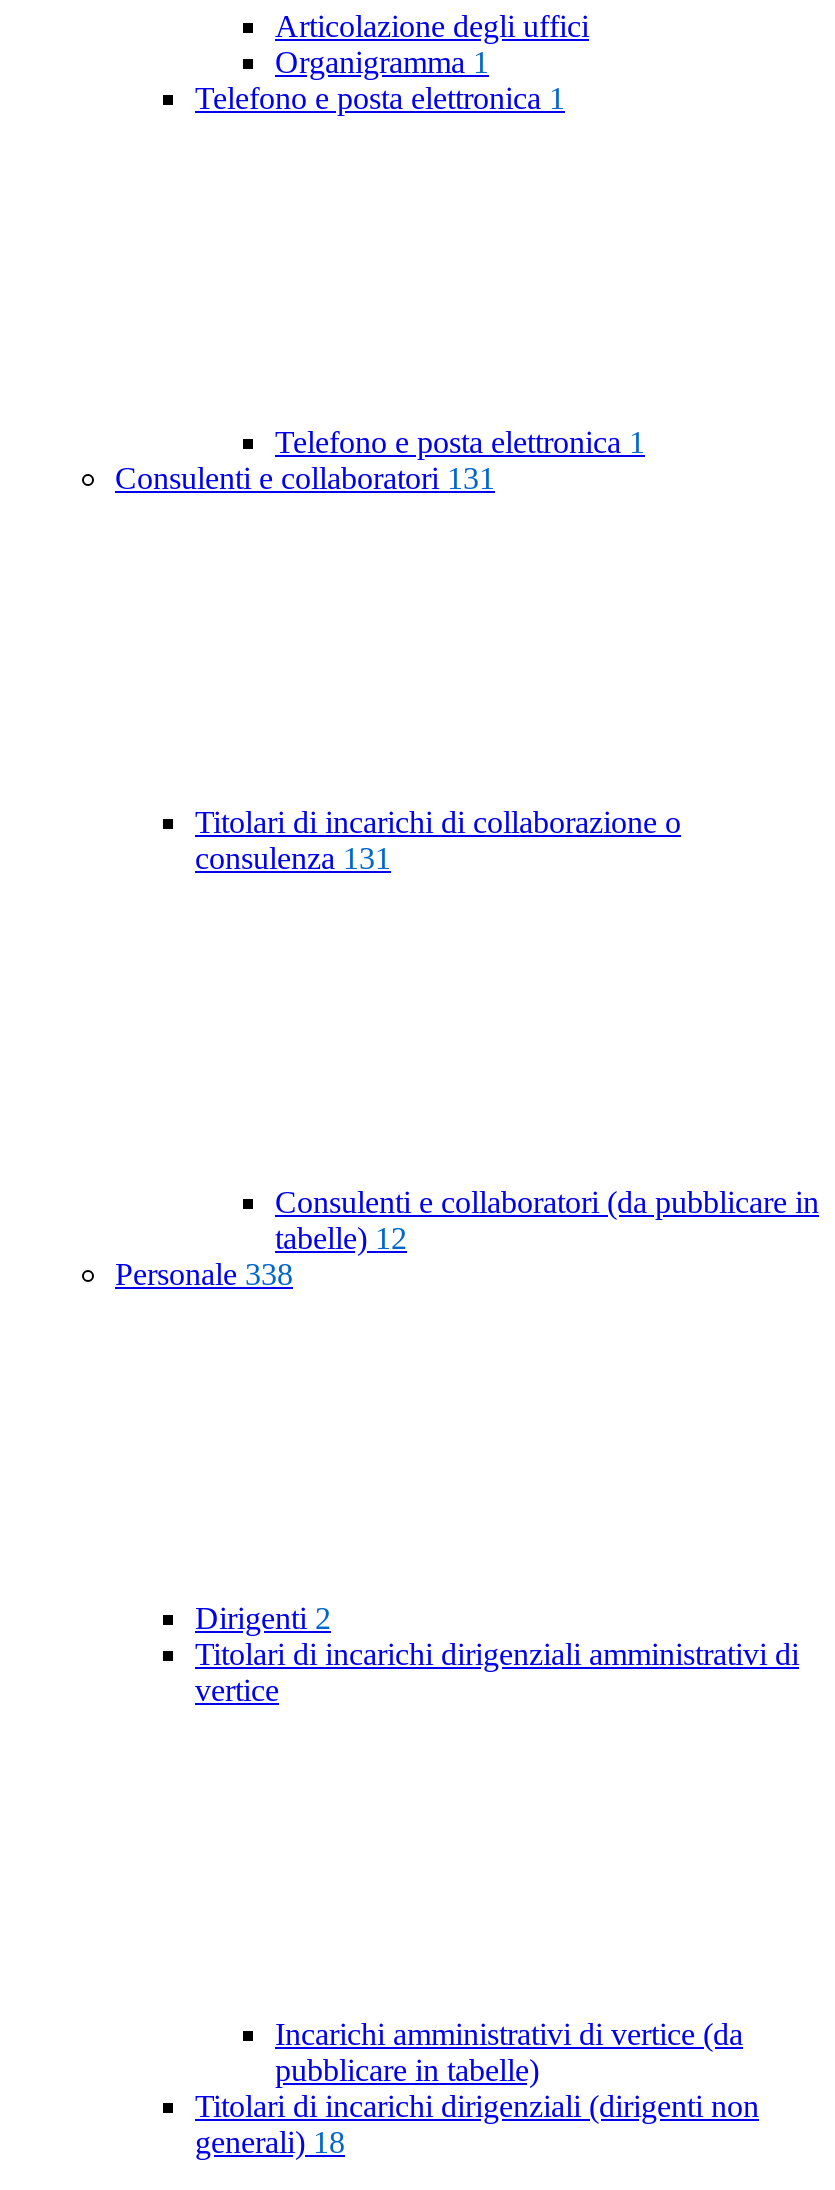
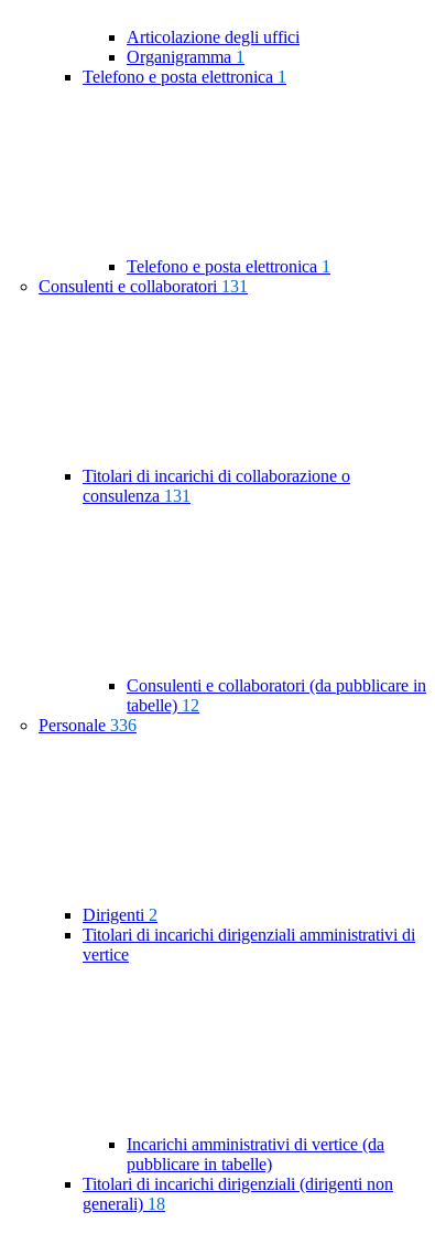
[115,1257,293,1291] Personale 338 -> [39,716,137,735] Personale 336

